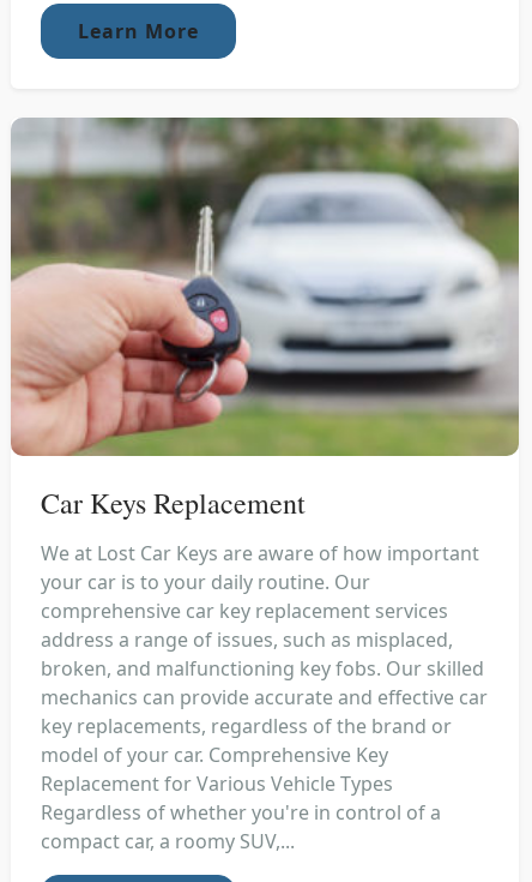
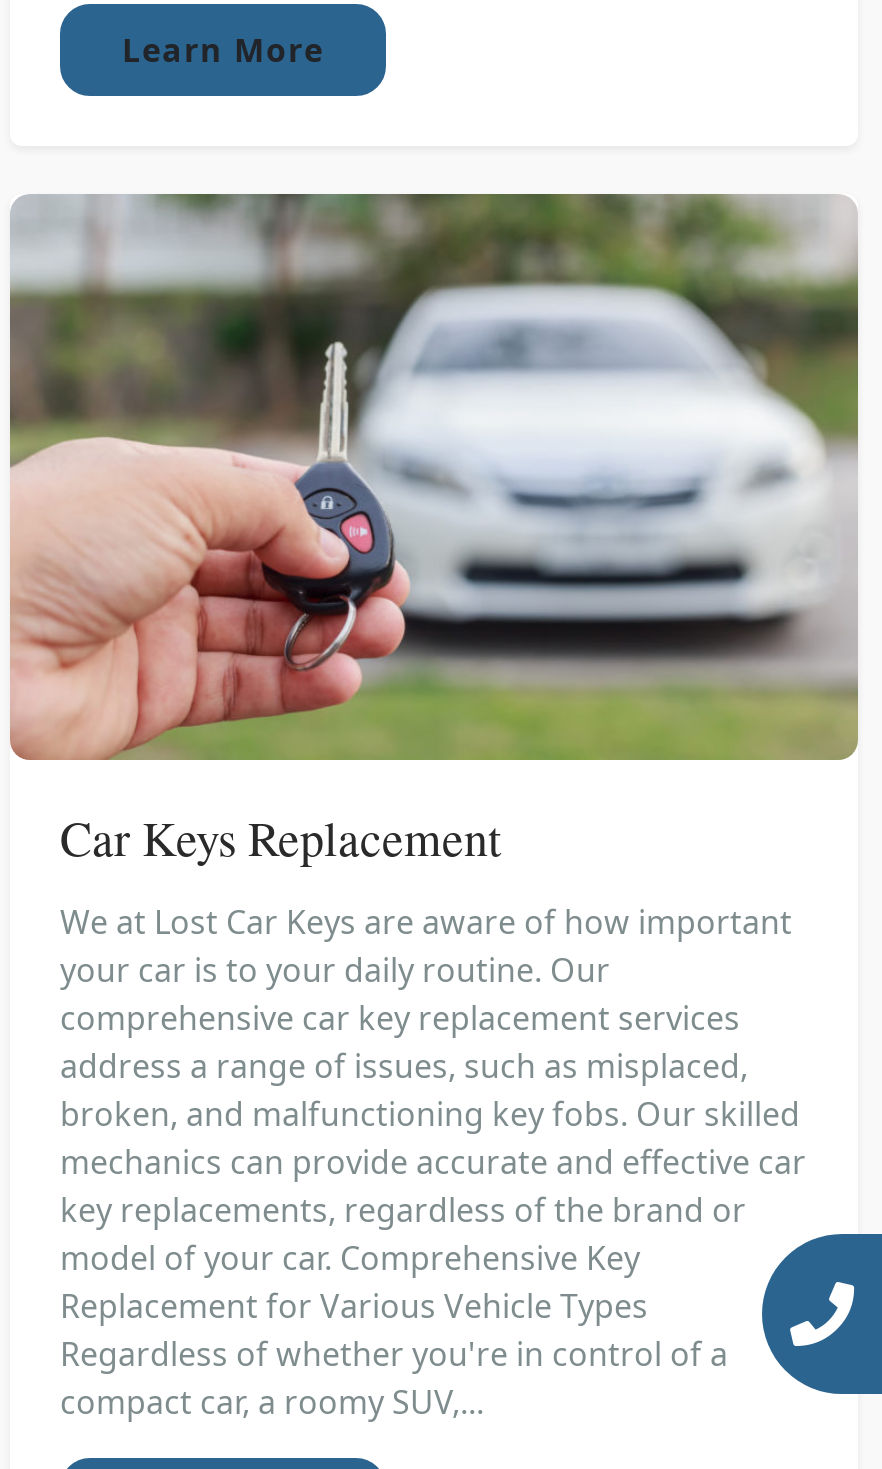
none -> [760,1231,876,1397] [image]

